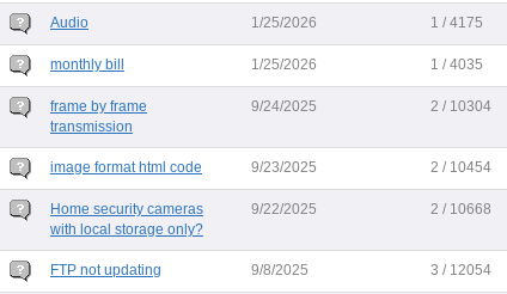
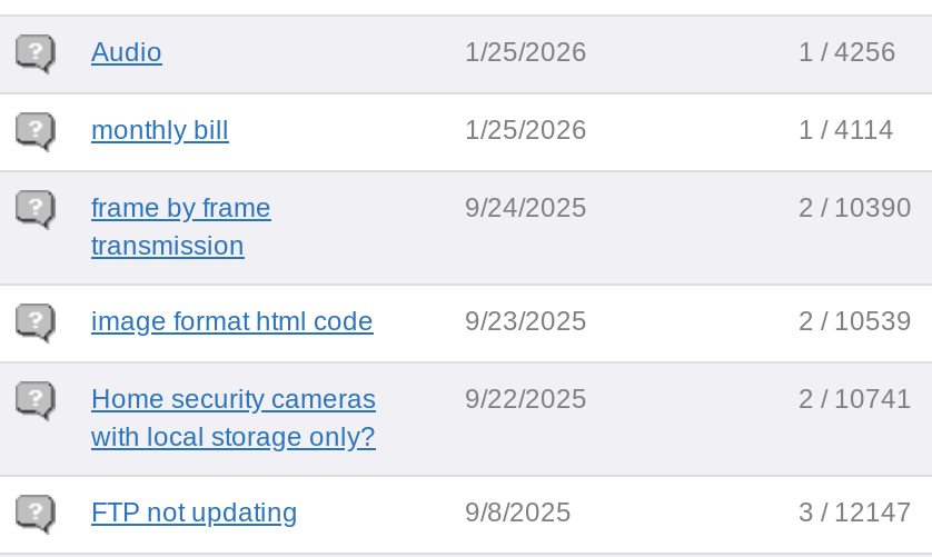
[430,14,483,31] 1 / 4175 -> [799,37,896,68] 1 / 4256
[430,56,483,73] 1 / 4035 -> [799,115,894,146] 1 / 4114
[430,98,491,115] 2 / 10304 -> [799,192,912,223] 2 / 10390
[430,159,491,176] 2 / 10454 -> [799,306,912,337] 2 / 10539
[430,201,491,218] 2 / 10668 -> [799,384,912,415] 2 / 10741
[430,262,491,278] 3 / 12054 -> [799,497,912,528] 3 / 12147

